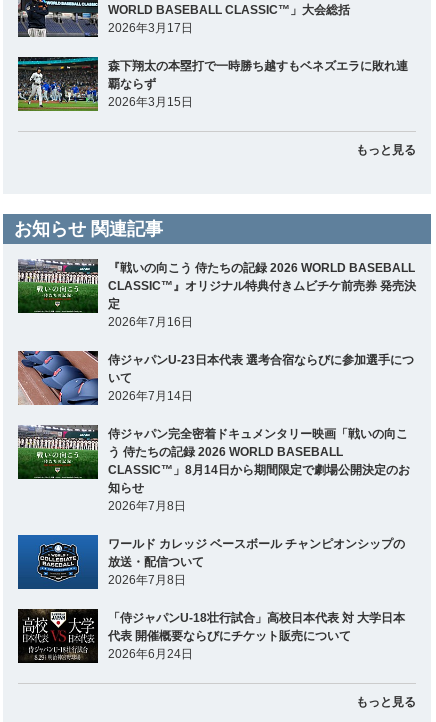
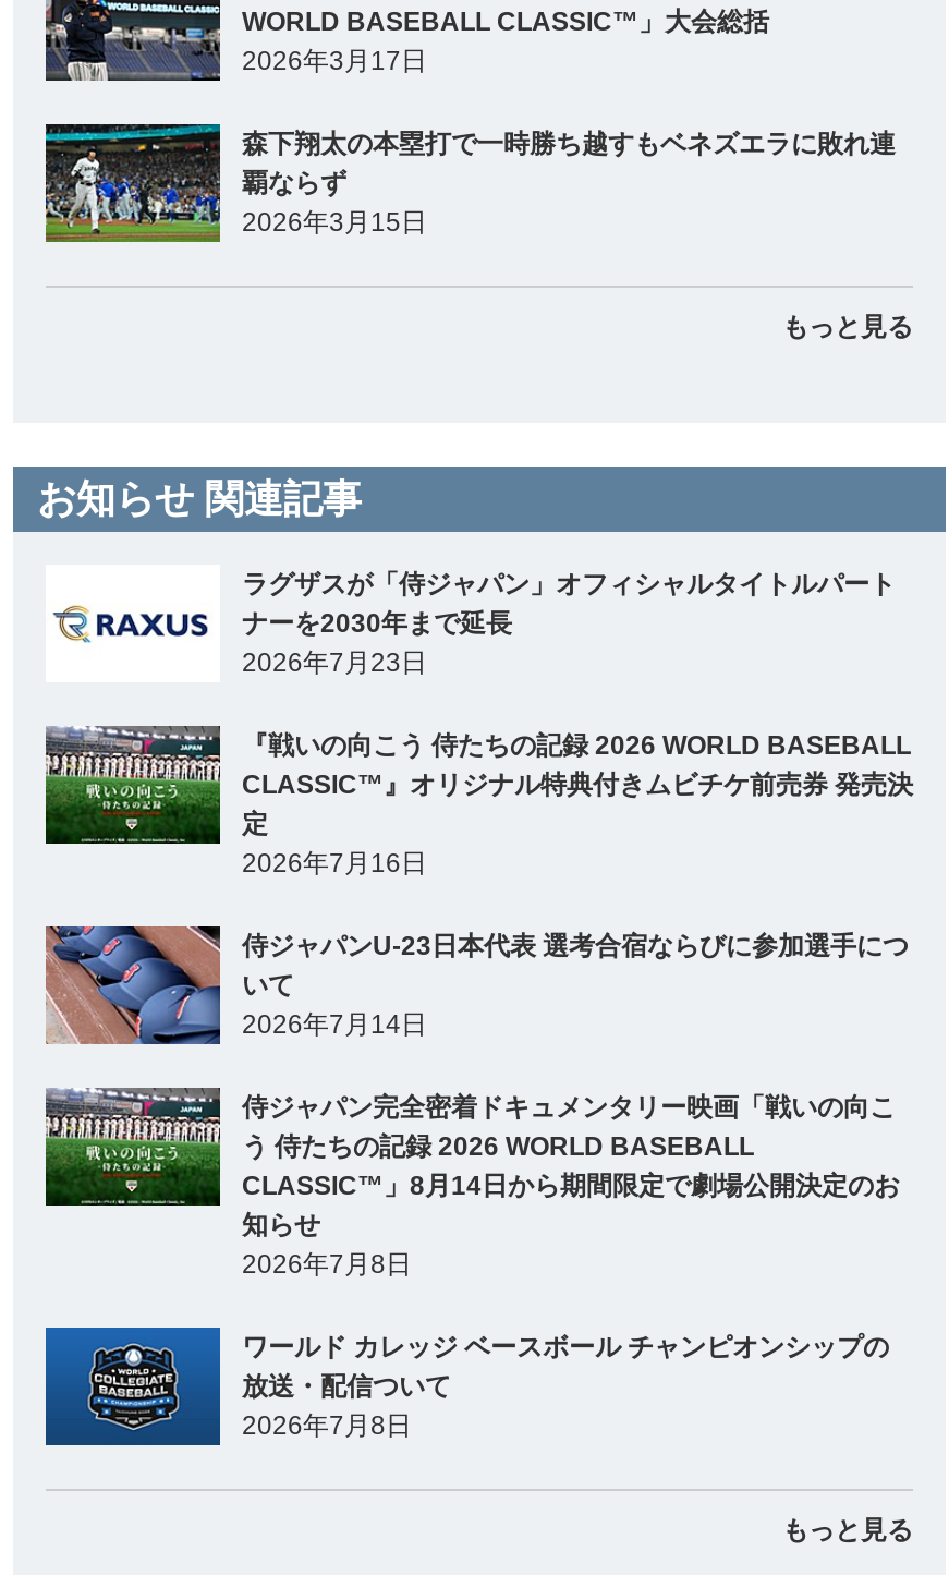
none -> [46,570,896,682] [image] | ラグザスが「侍ジャパン」オフィシャルタイトルパート | ナーを2030年まで延長 | 2026年7月23日
moved [16,257,416,587] -> [41,722,913,1442]: [image] | 『戦いの向こう 侍たちの記録 2026 WORLD BASEBALL | CLASSIC™』オリジナル特典付きムビチケ前売券 発売決 | ... | 放送・配信ついて | 2026年7月8日
[17,608,405,664] [image] | 「侍ジャパンU-18壮行試合」高校日本代表 対 大学日本 | 代表 開催概要ならびにチケット販売について | 2026年6月24日 -> none

